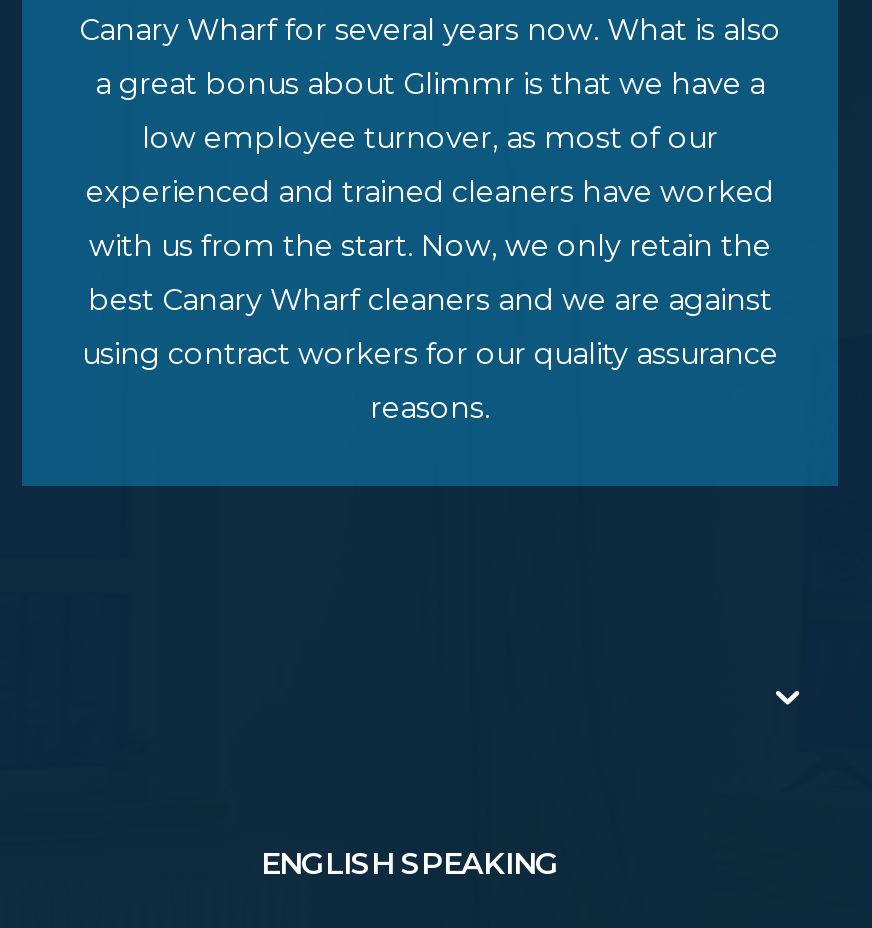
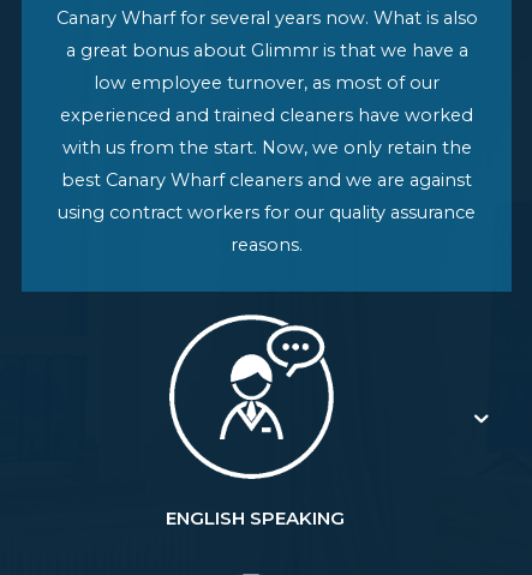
none -> [168,313,335,480] [image]

